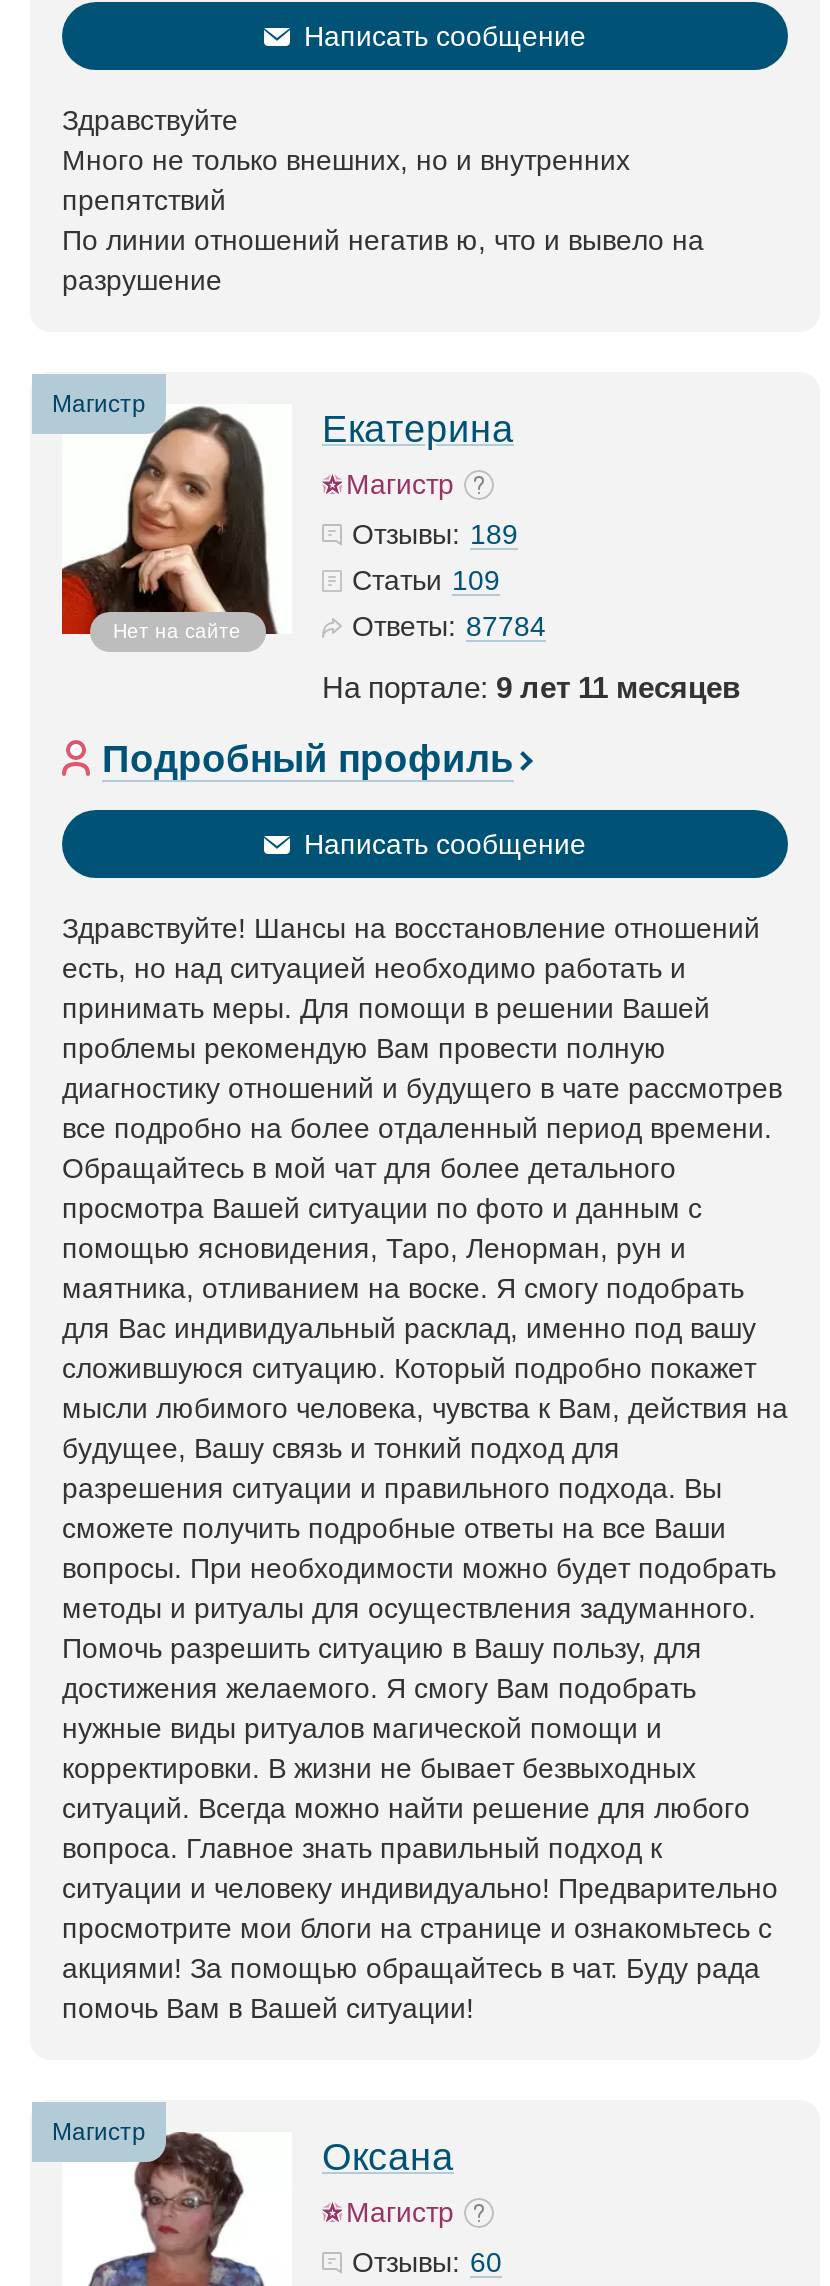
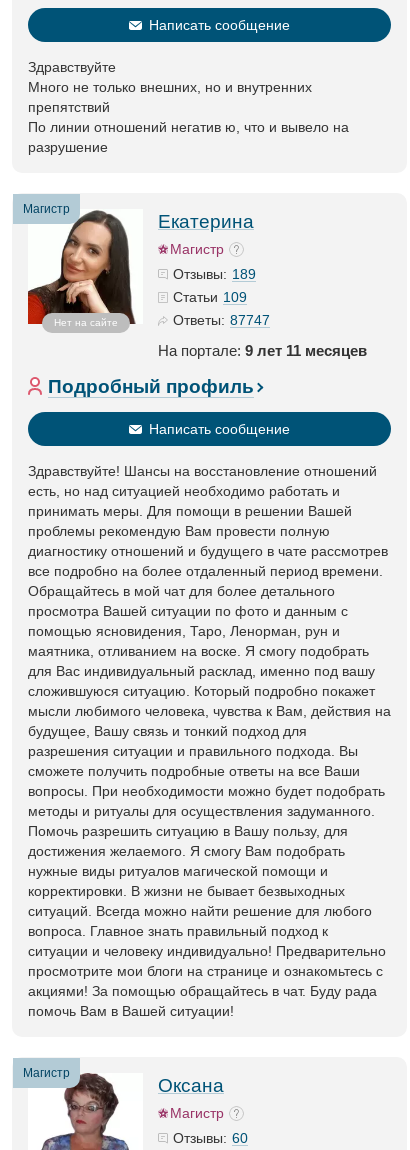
[352,609,546,642] Ответы: 87784 -> [173,311,270,328] Ответы: 87747

